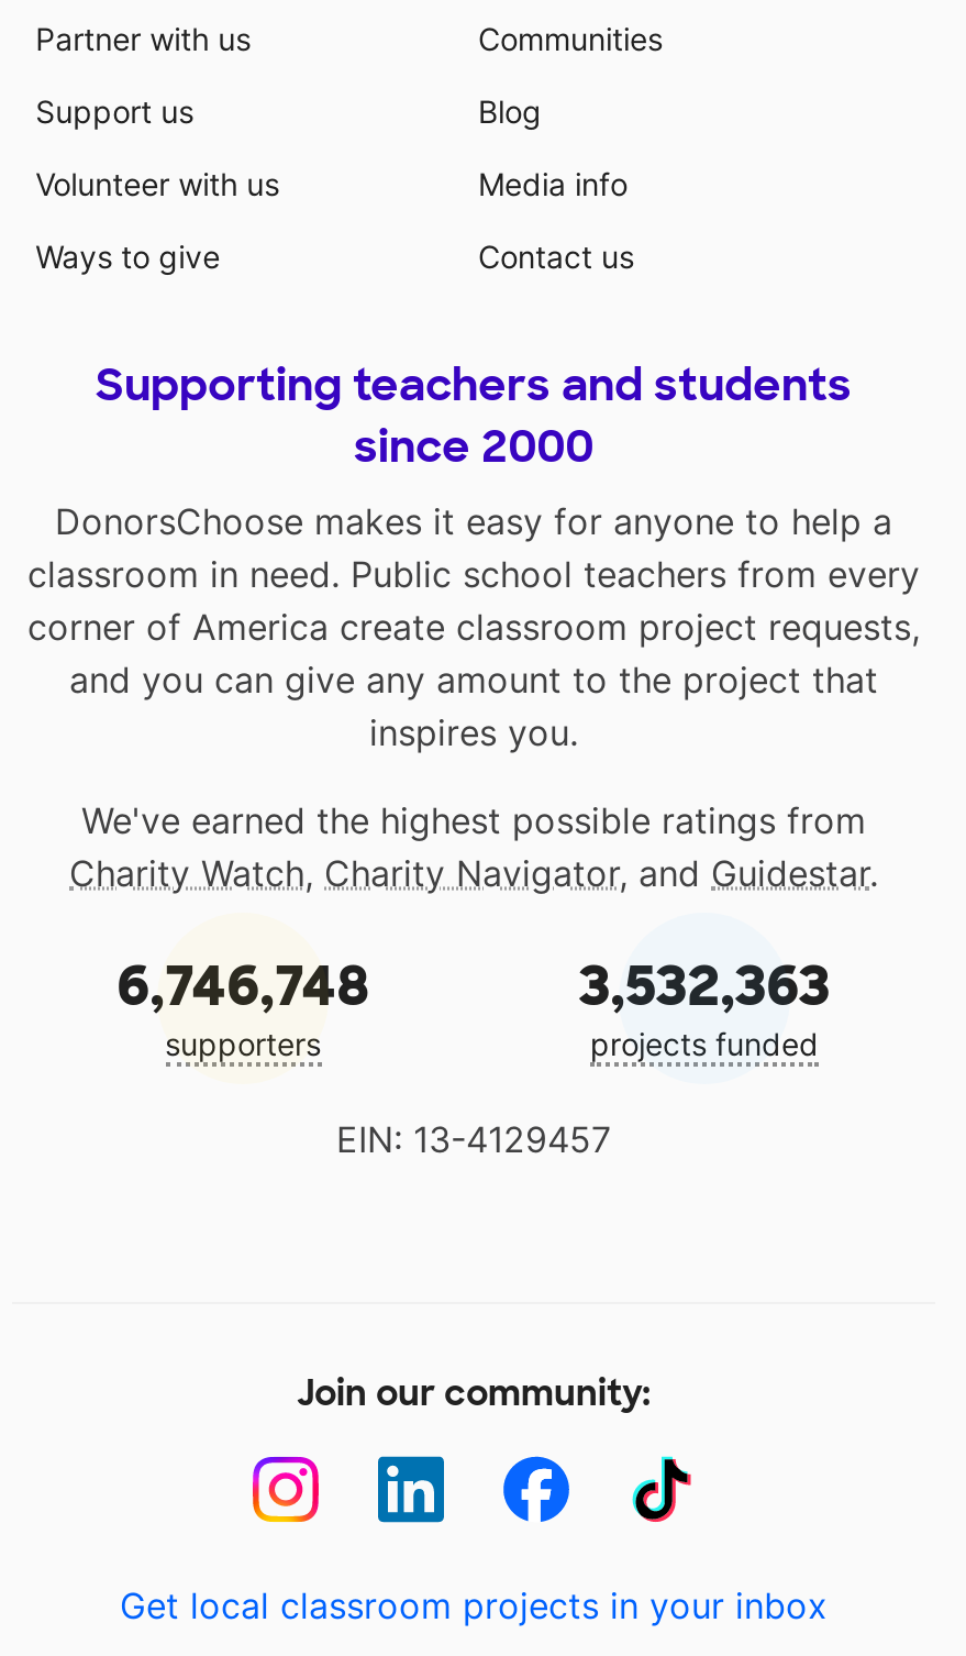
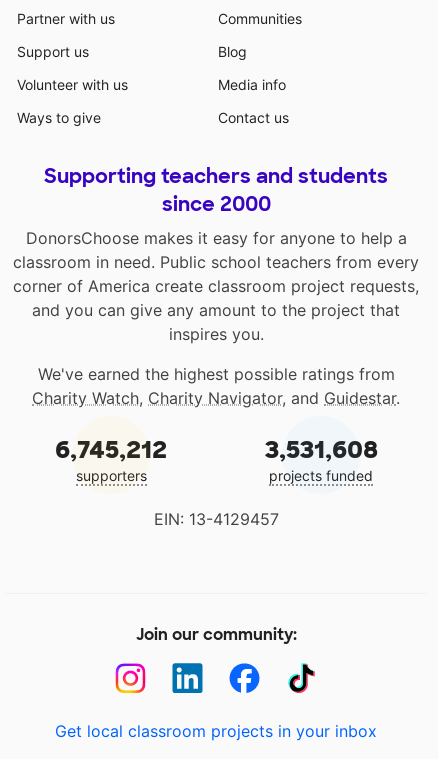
[116,951,369,1020] 6,746,748 -> [55,434,167,465] 6,745,212
[579,951,830,1020] 3,532,363 -> [264,434,377,465] 3,531,608

